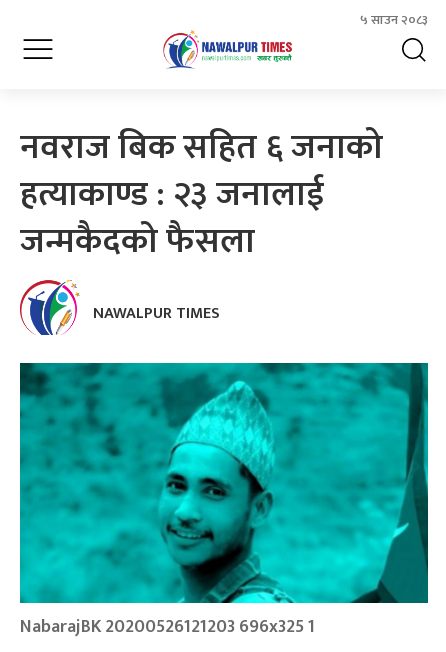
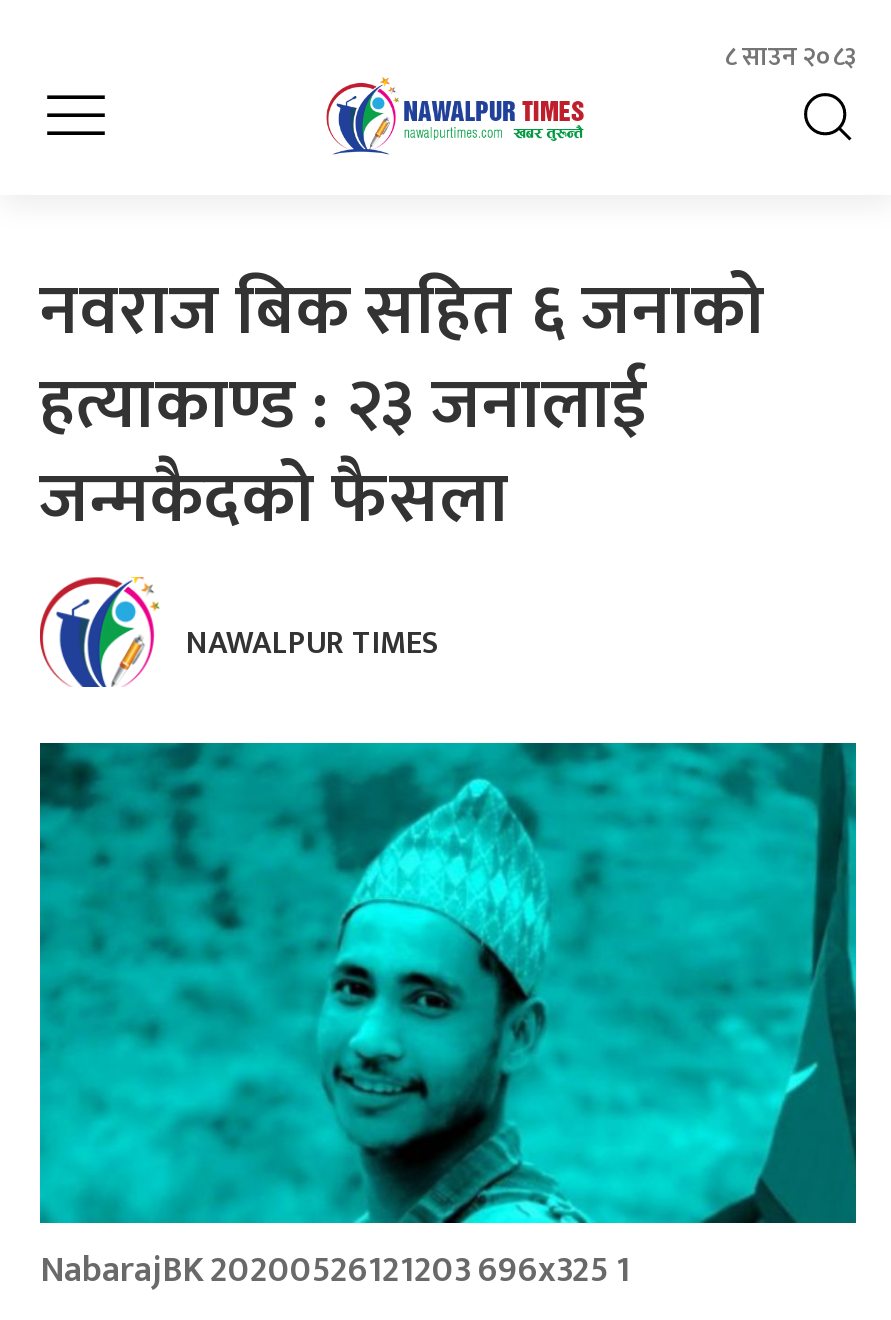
[360,9,428,31] ५ साउन २०८३ -> [724,35,856,79] ८ साउन २०८३

